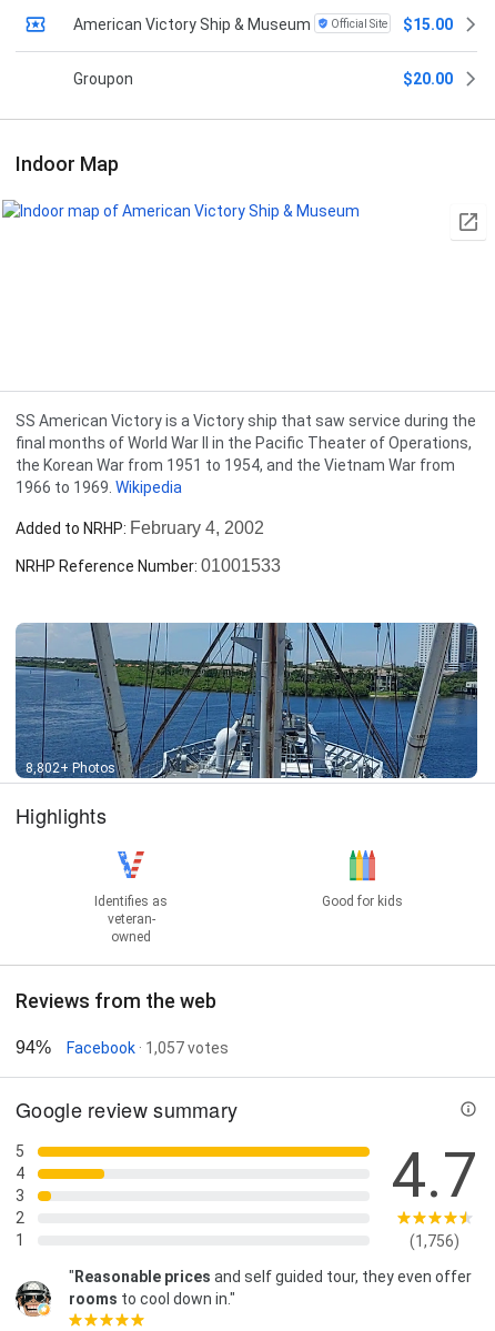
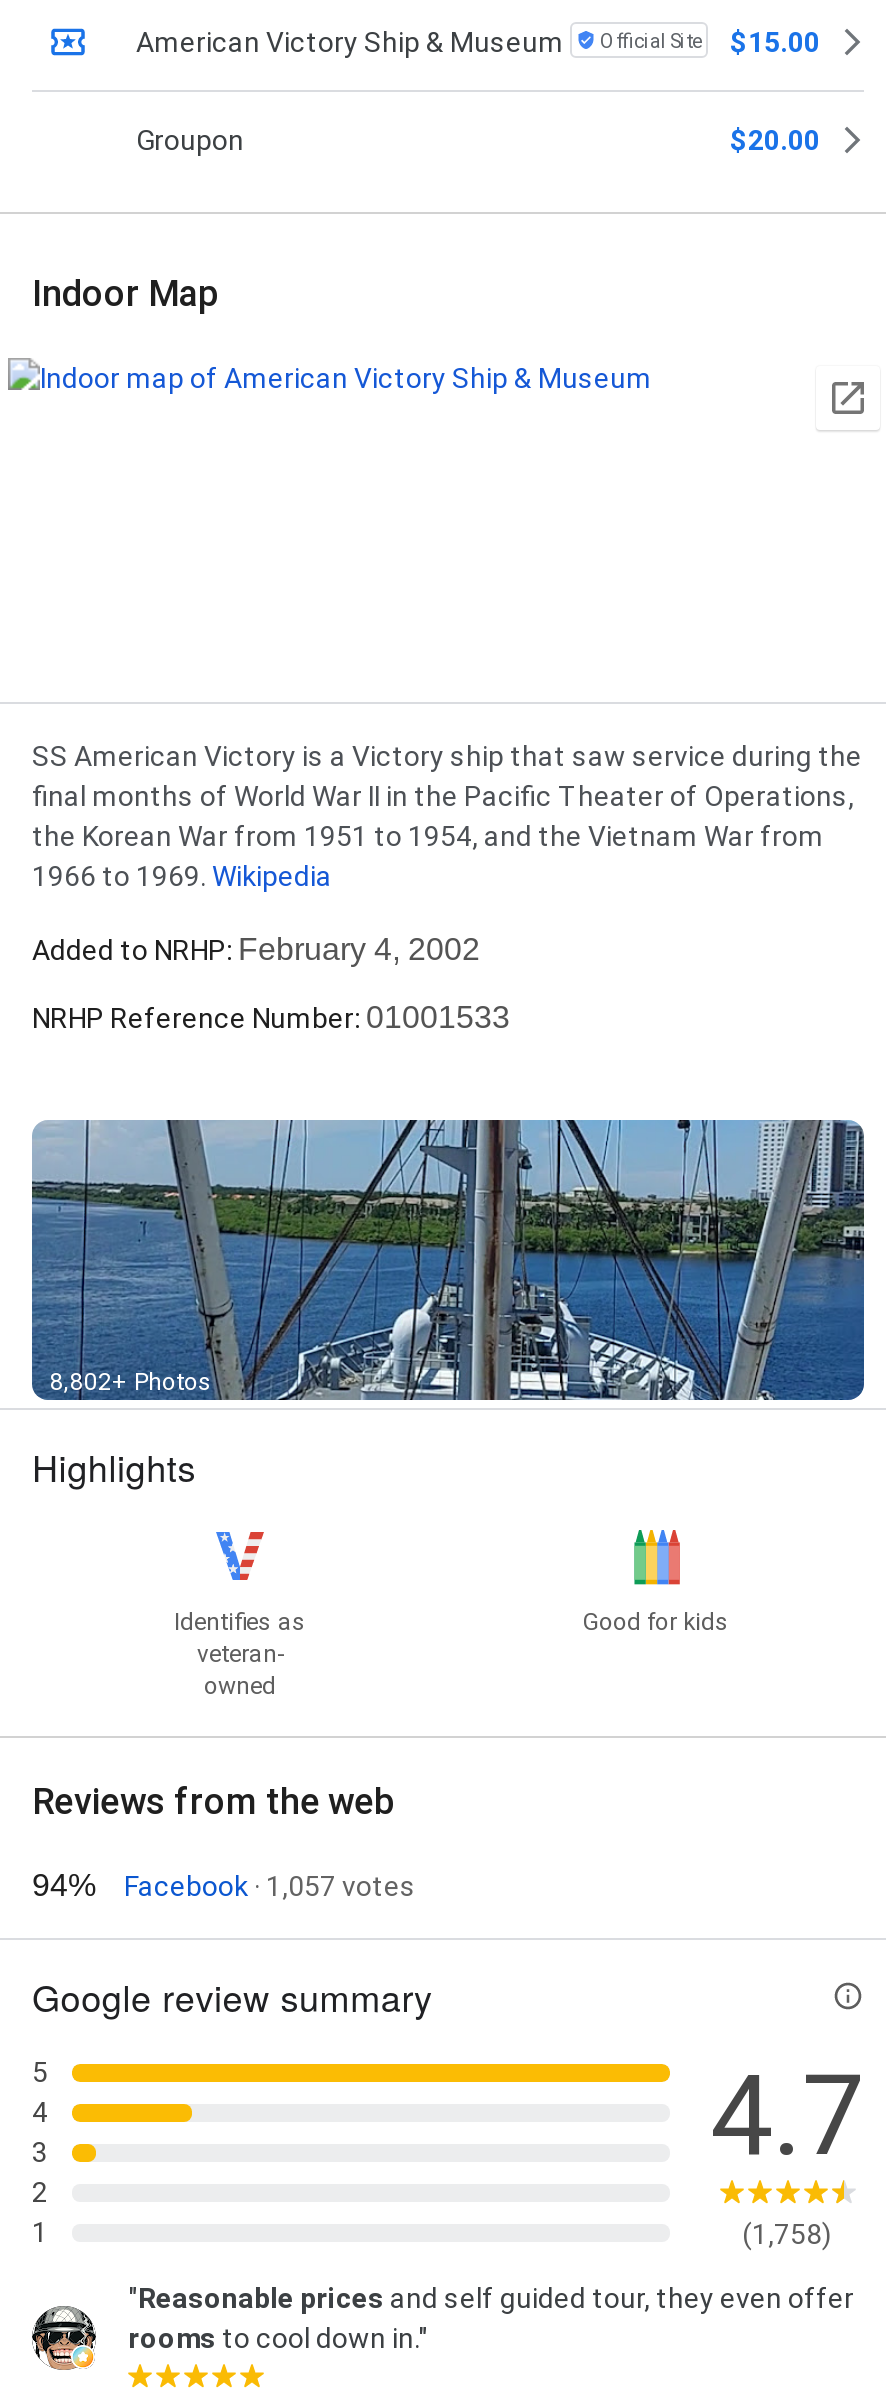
[410,1232,459,1250] (1,756) -> [742,2217,832,2249] (1,758)

